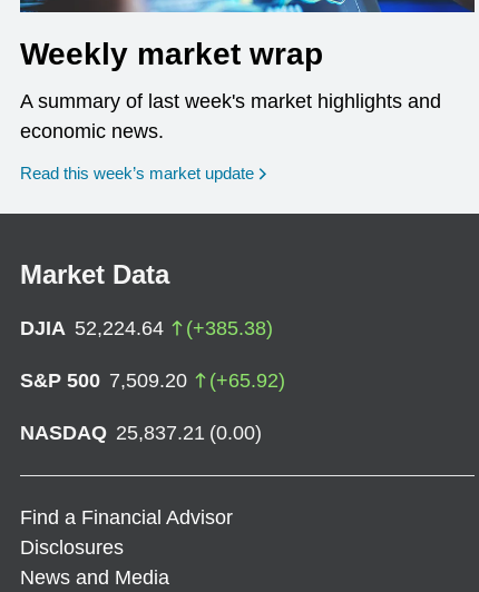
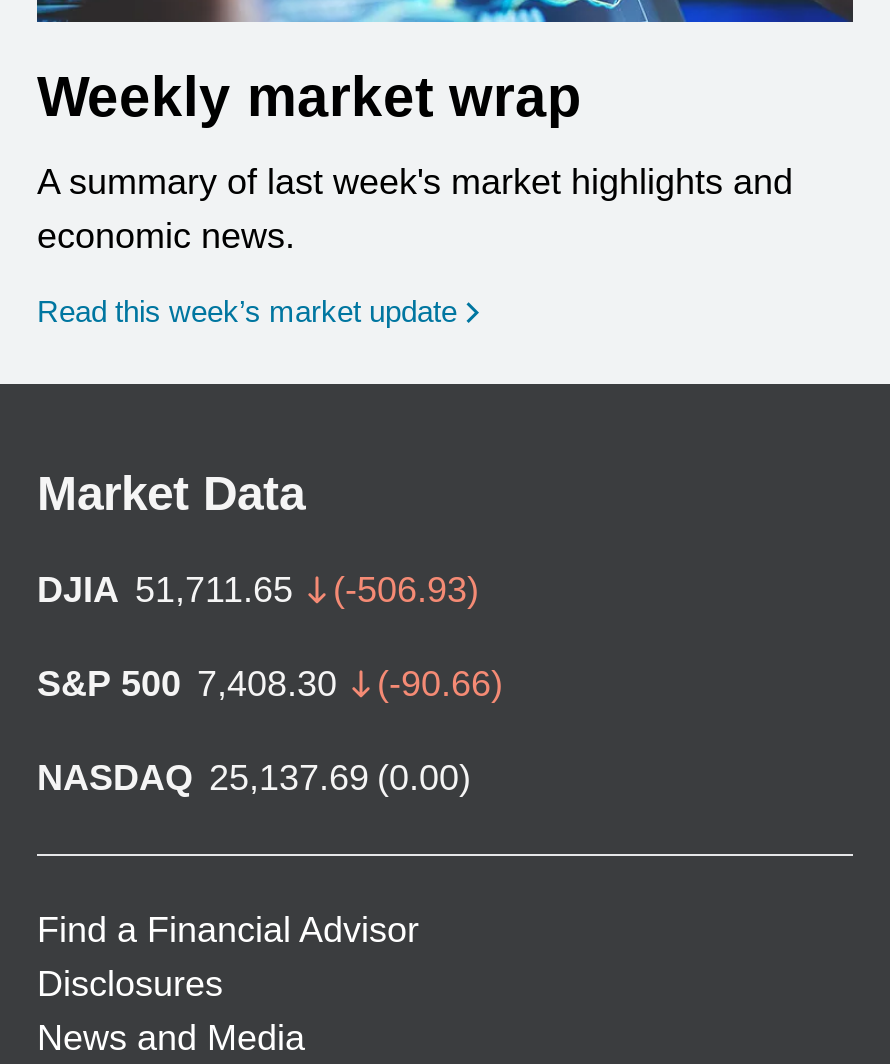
[20,317,273,339] DJIA 52,224.64 | (+385.38) -> [37,570,479,610] DJIA 51,711.65 | (-506.93)
[20,369,285,391] S&P 500 7,509.20 | (+65.92) -> [37,664,503,704] S&P 500 7,408.30 | (-90.66)
[20,422,262,444] NASDAQ 25,837.21 (0.00) -> [37,758,471,798] NASDAQ 25,137.69 (0.00)

